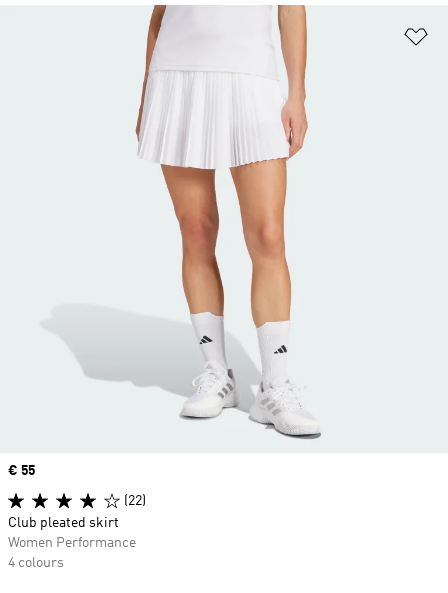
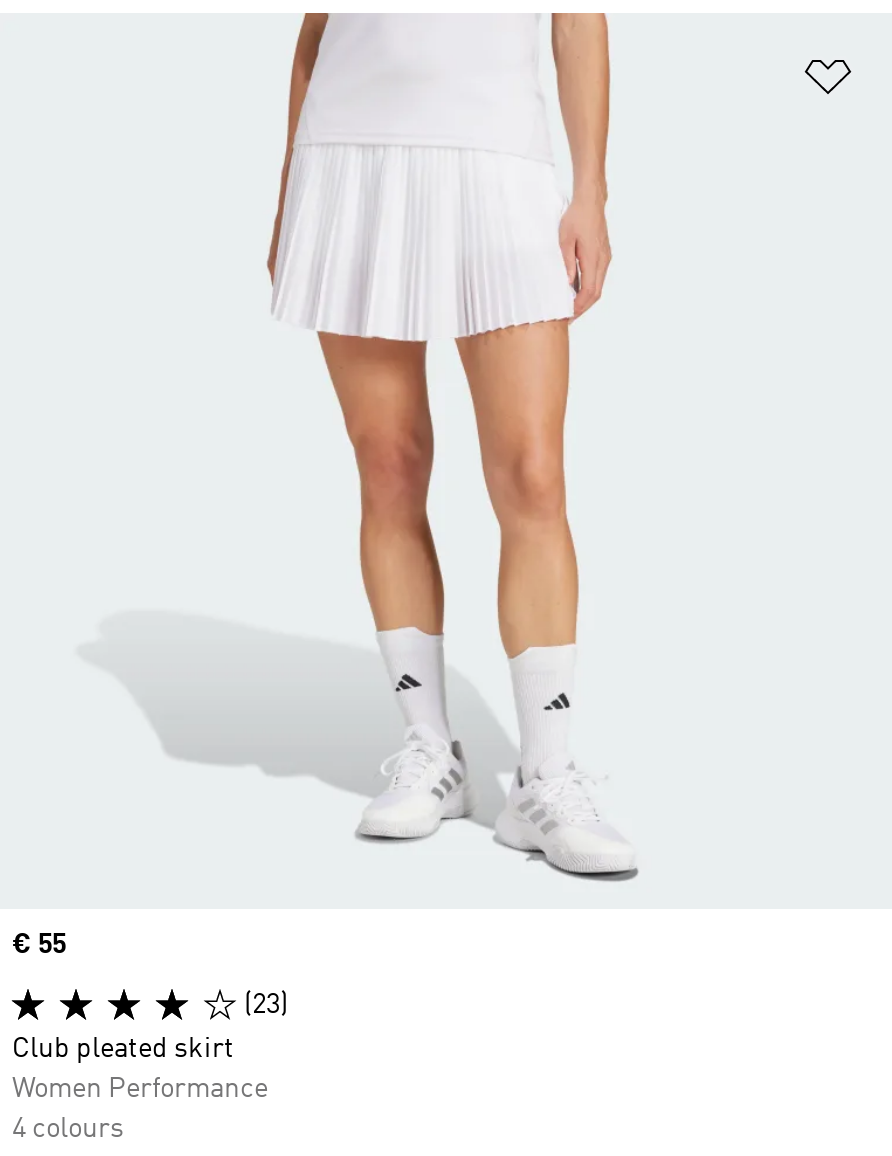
[124,494,146,508] (22) -> [244,991,288,1019] (23)

